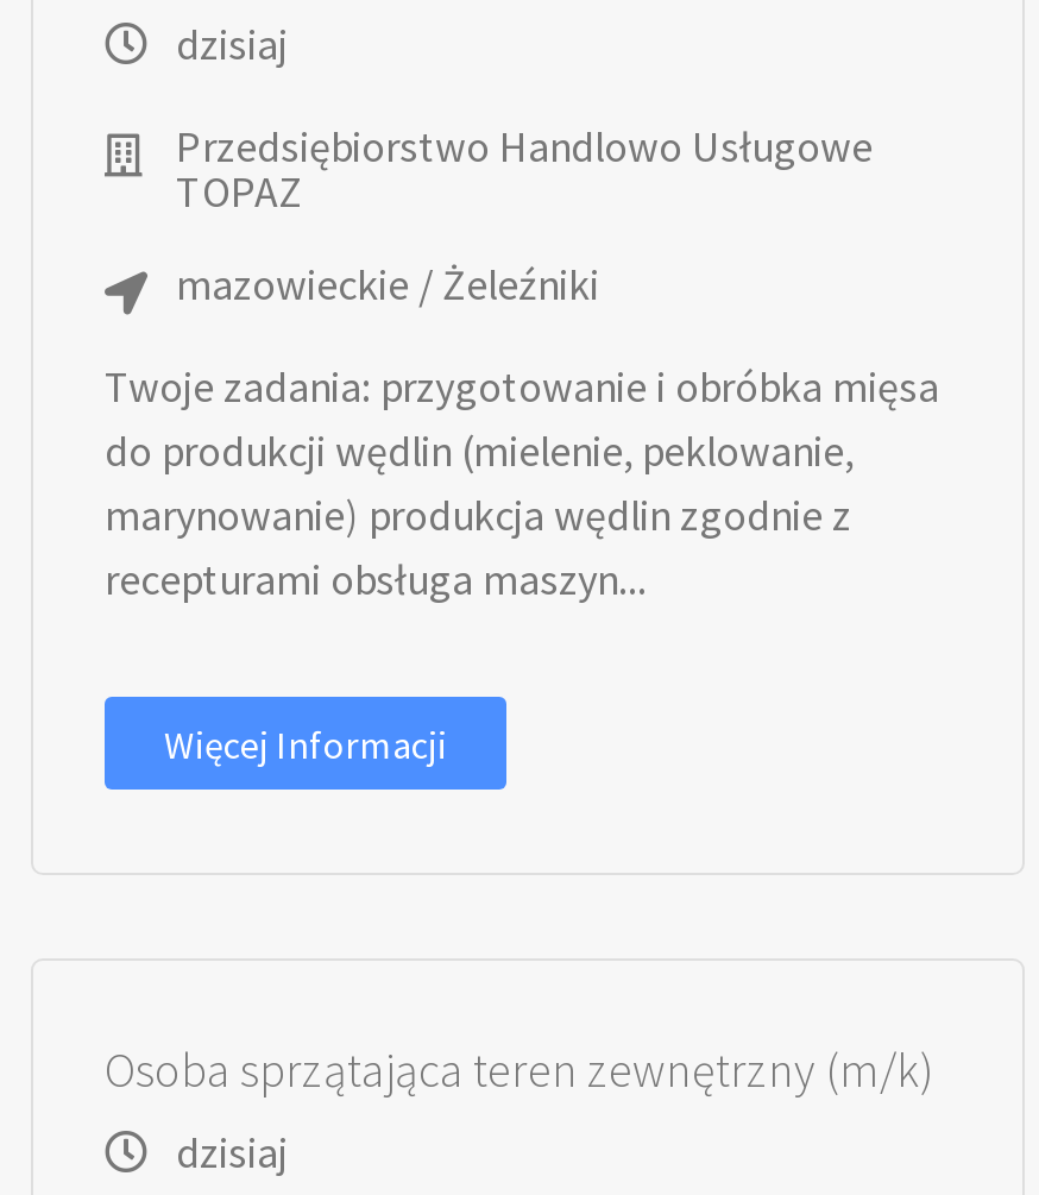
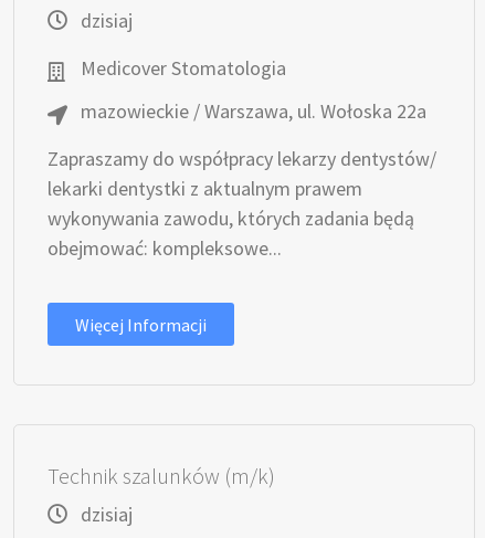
[176,119,873,219] Przedsiębiorstwo Handlowo Usługowe | TOPAZ -> [81,55,286,81] Medicover Stomatologia
[176,257,599,312] mazowieckie / Żeleźniki -> [81,98,426,124] mazowieckie / Warszawa, ul. Wołoska 22a
[105,359,939,606] Twoje zadania: przygotowanie i obróbka mięsa | do produkcji wędlin (mielenie, peklowanie, | marynowanie) produkcja wędlin zgodnie z | recepturami obsługa maszyn... -> [48,146,436,261] Zapraszamy do współpracy lekarzy dentystów/ | lekarki dentystki z aktualnym prawem | wykonywania zawodu, których zadania będą | obejmować: kompleksowe...
[105,1039,934,1099] Osoba sprzątająca teren zewnętrzny (m/k) -> [48,462,275,489] Technik szalunków (m/k)

